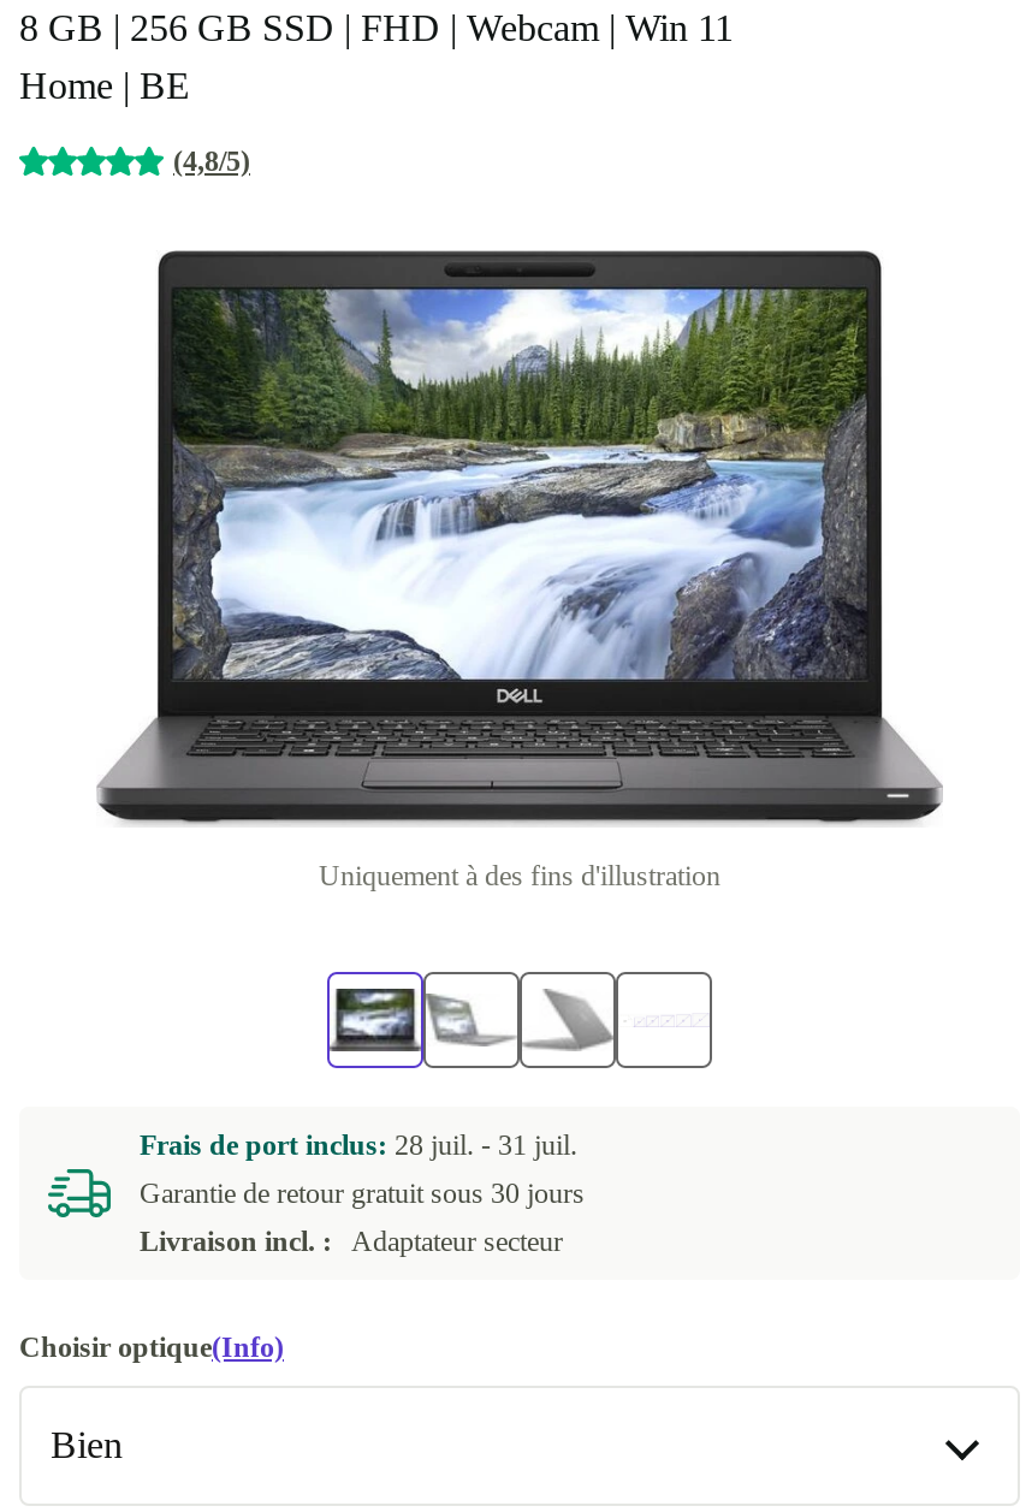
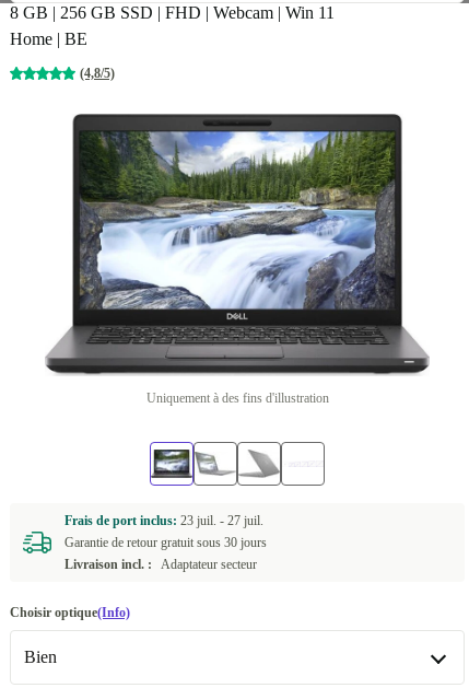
[140,1128,577,1162] Frais de port inclus: 28 juil. - 31 juil. -> [65,513,263,528] Frais de port inclus: 23 juil. - 27 juil.

